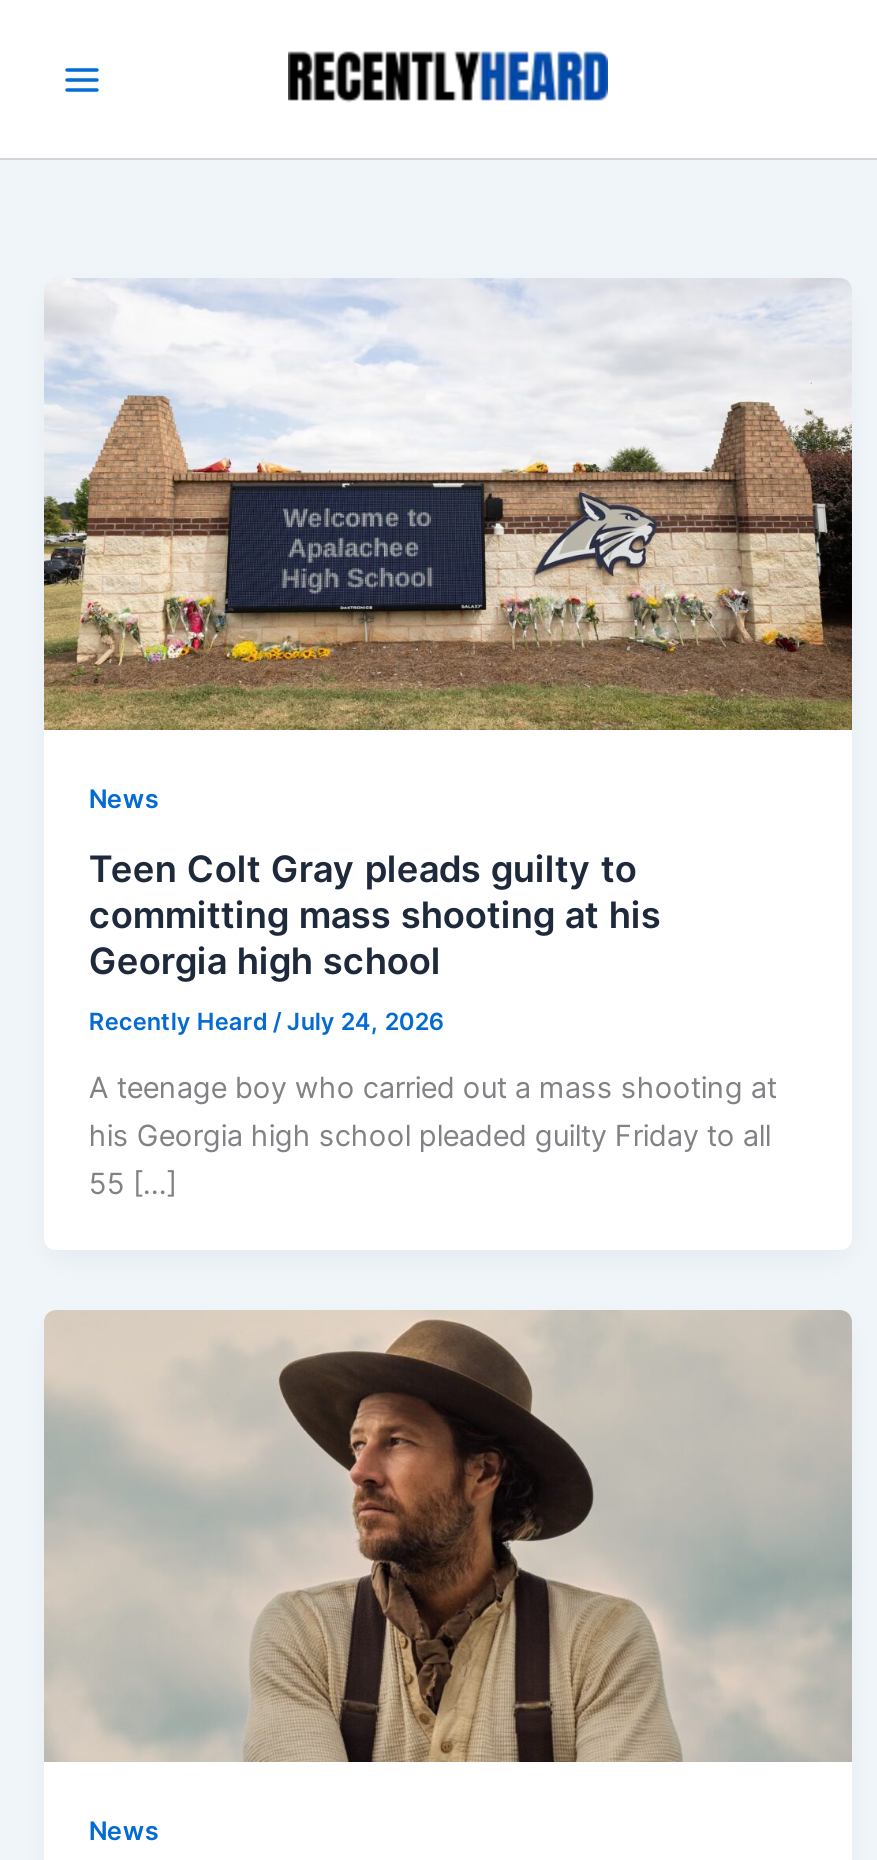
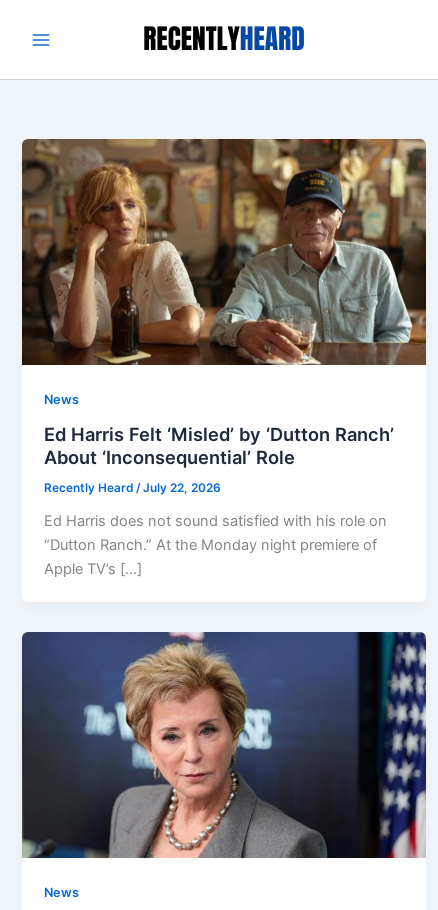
[42,278,852,732] [image] -> [21,138,427,366] [image]
[89,846,661,982] Teen Colt Gray pleads guilty to | committing mass shooting at his | Georgia high school -> [44,423,394,468] Ed Harris Felt ‘Misled’ by ‘Dutton Ranch’ | About ‘Inconsequential’ Role
[89,1007,445,1035] Recently Heard / July 24, 2026 -> [44,481,221,495] Recently Heard / July 22, 2026
[89,1069,777,1201] A teenage boy who carried out a mass shooting at | his Georgia high school pleaded guilty Friday to all | 55 […] -> [44,512,387,578] Ed Harris does not sound satisfied with his role on | “Dutton Ranch.” At the Monday night premiere of | Apple TV’s […]
[44,1310,852,1764] [image] -> [21,631,427,859] [image]

